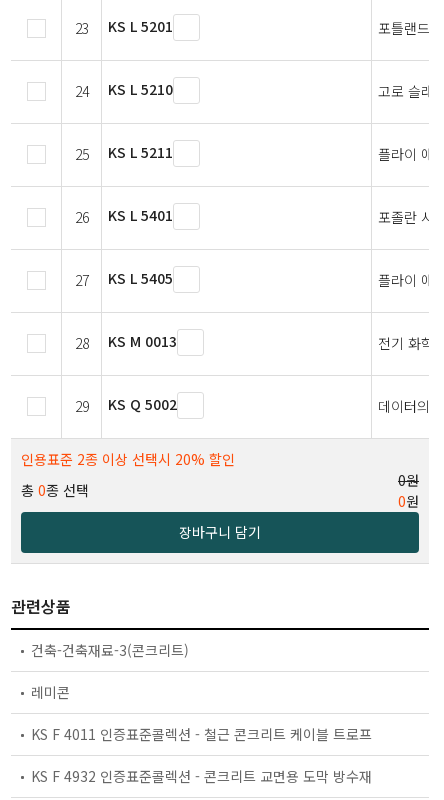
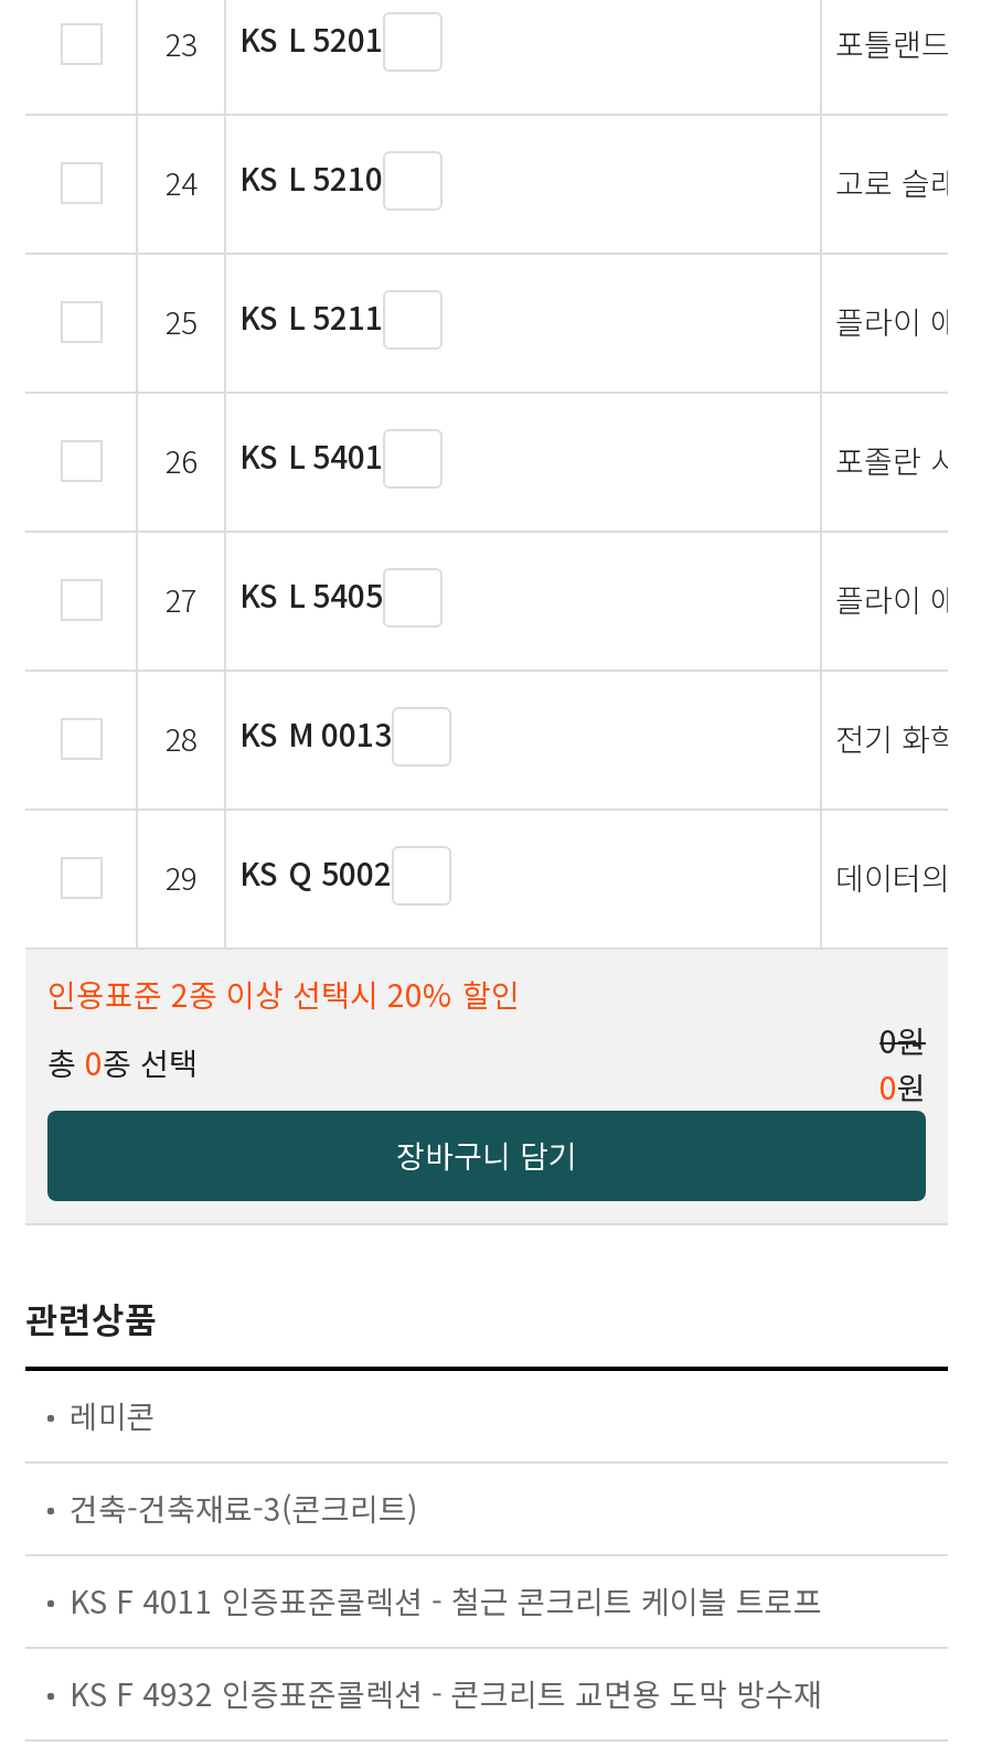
moved [31,640,189,660] -> [70,1485,418,1530]: 건축-건축재료-3(콘크리트)
moved [31,682,70,702] -> [70,1393,156,1437]: 레미콘

